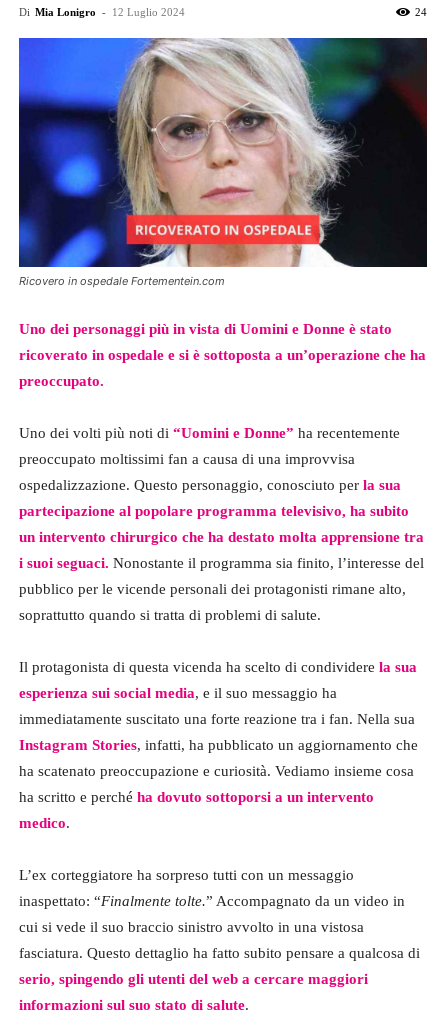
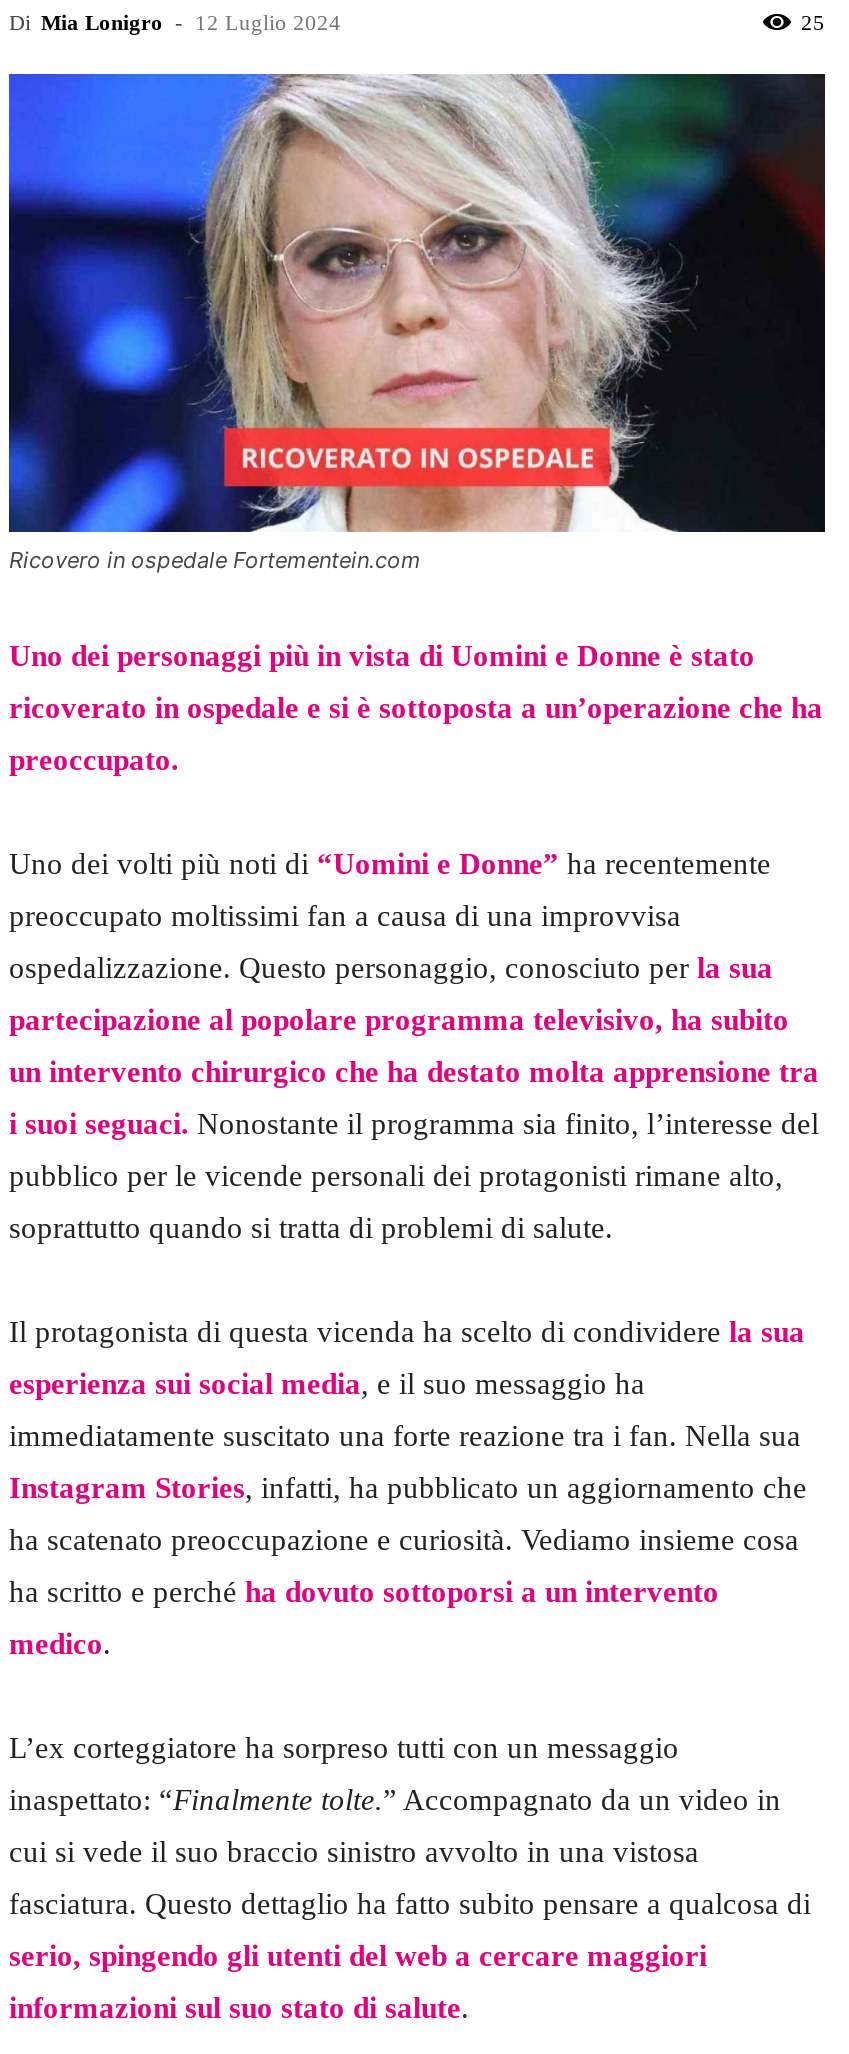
[415,6,427,18] 24 -> [801,10,825,34] 25

